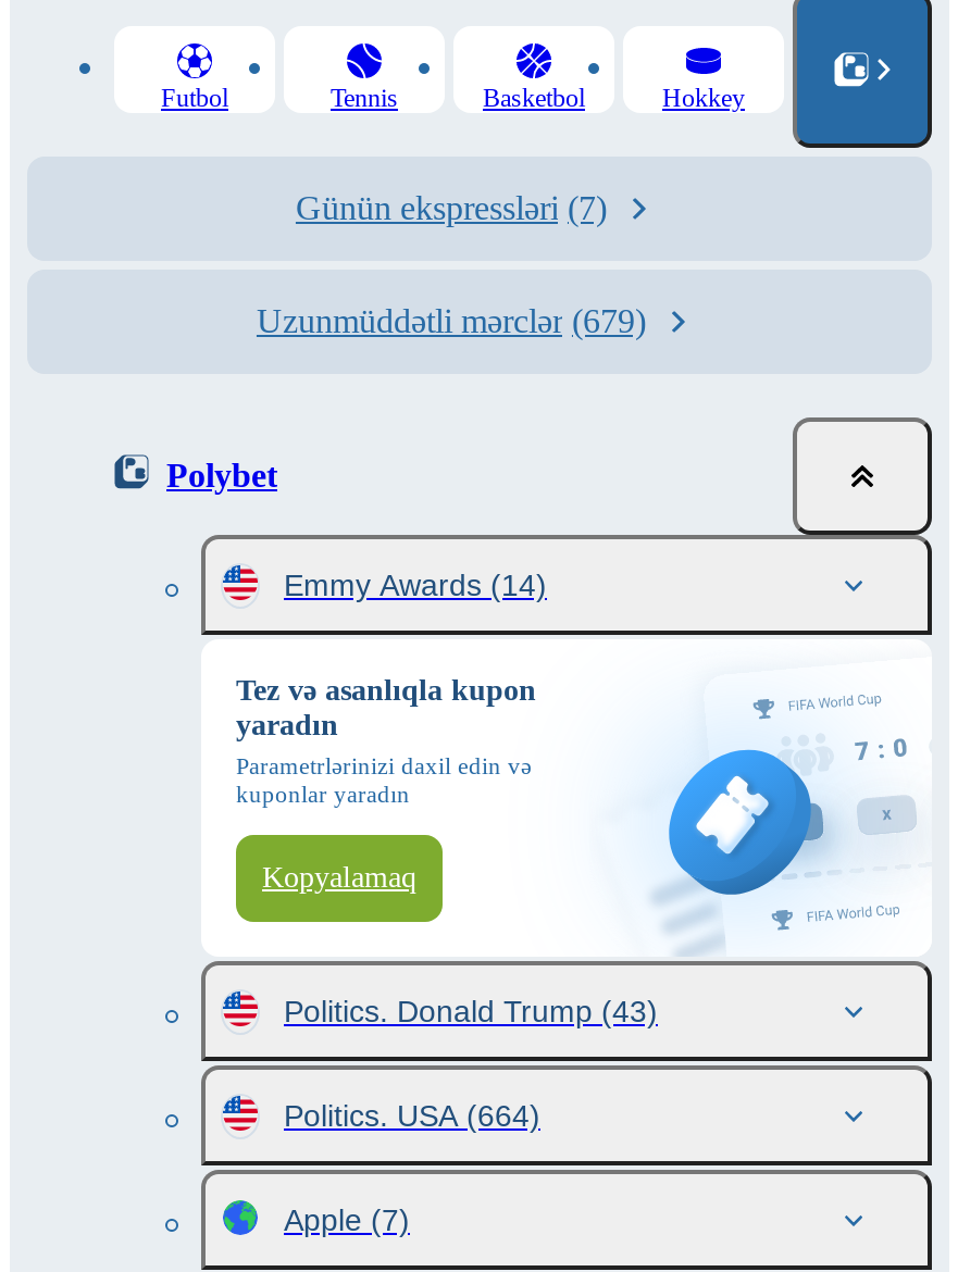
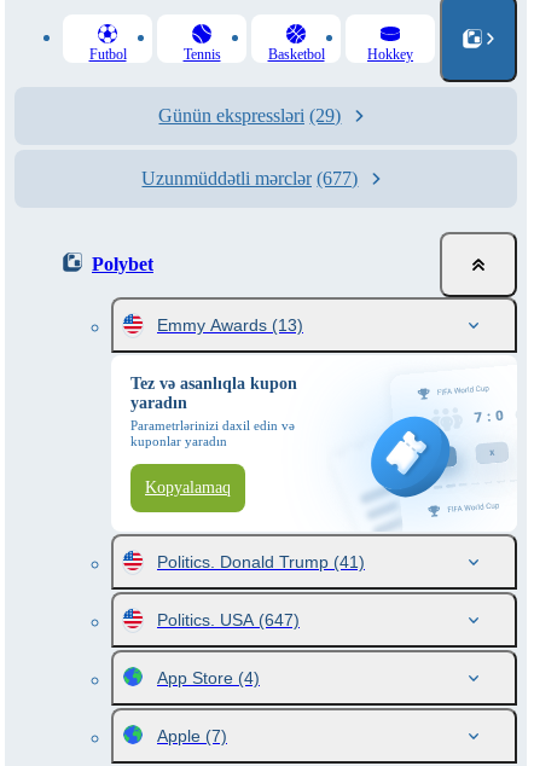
[296,189,607,226] Günün ekspressləri (7) -> [159,105,341,126] Günün ekspressləri (29)
[257,302,646,339] Uzunmüddətli mərclər (679) -> [142,168,358,188] Uzunmüddətli mərclər (677)
[284,568,547,602] Emmy Awards (14) -> [157,315,303,335] Emmy Awards (13)
[284,994,658,1133] Politics. Donald Trump (43) | Politics. USA (664) -> [157,552,365,687] Politics. Donald Trump (41) | Politics. USA (647) | App Store (4)

